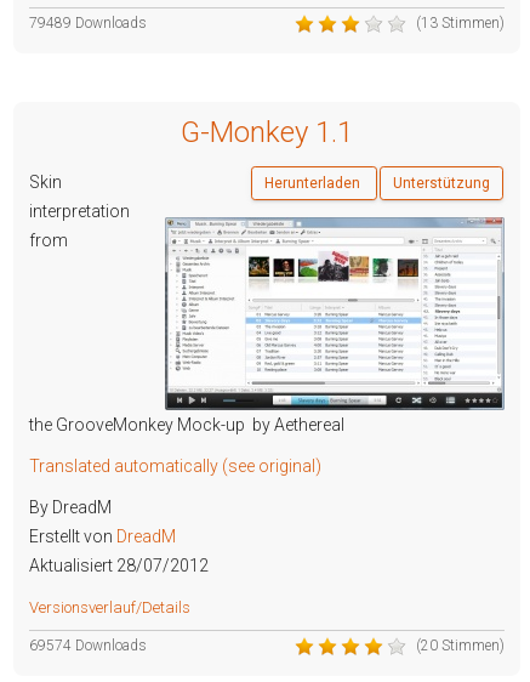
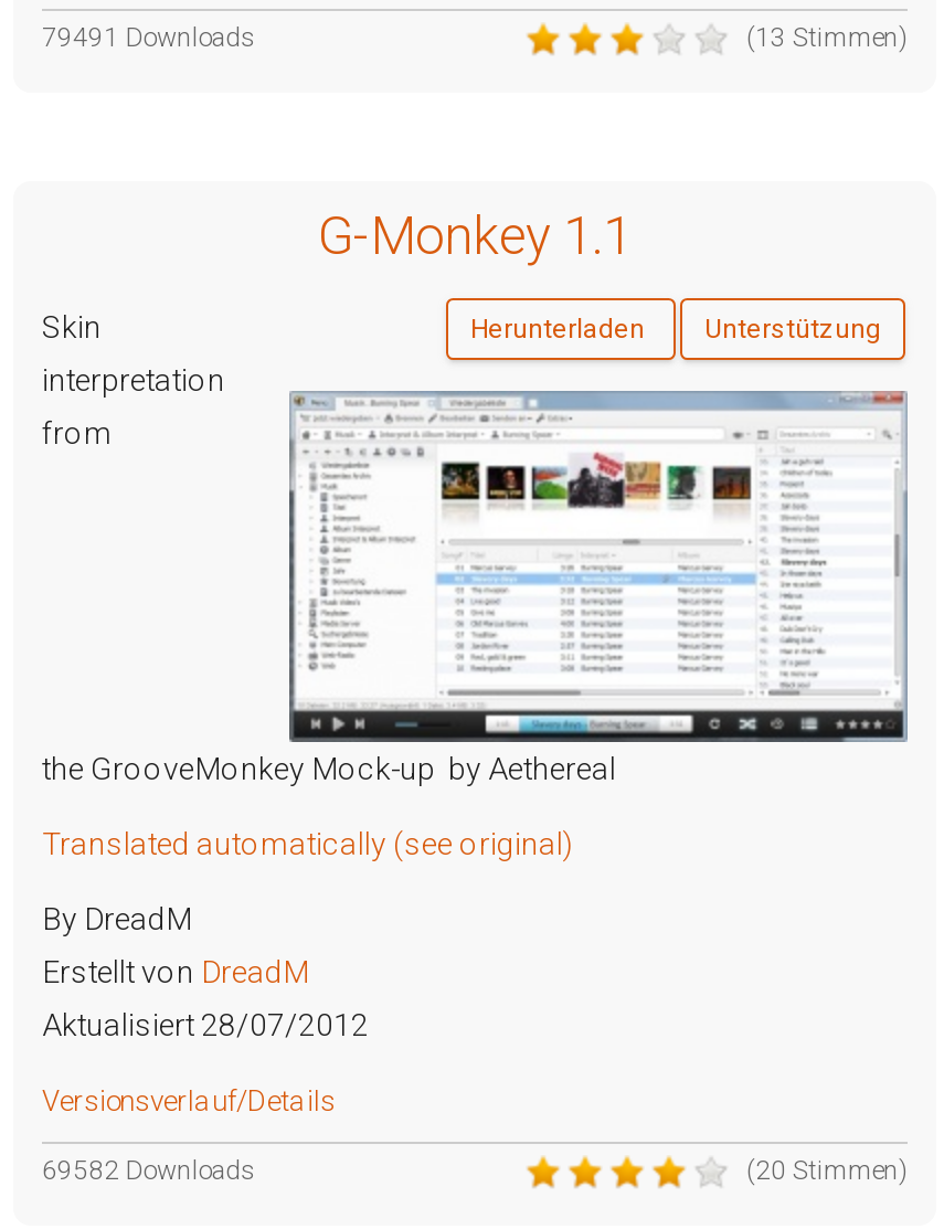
[29,15,147,32] 79489 Downloads -> [42,22,256,53] 79491 Downloads
[29,637,147,654] 69574 Downloads -> [42,1155,256,1186] 69582 Downloads

